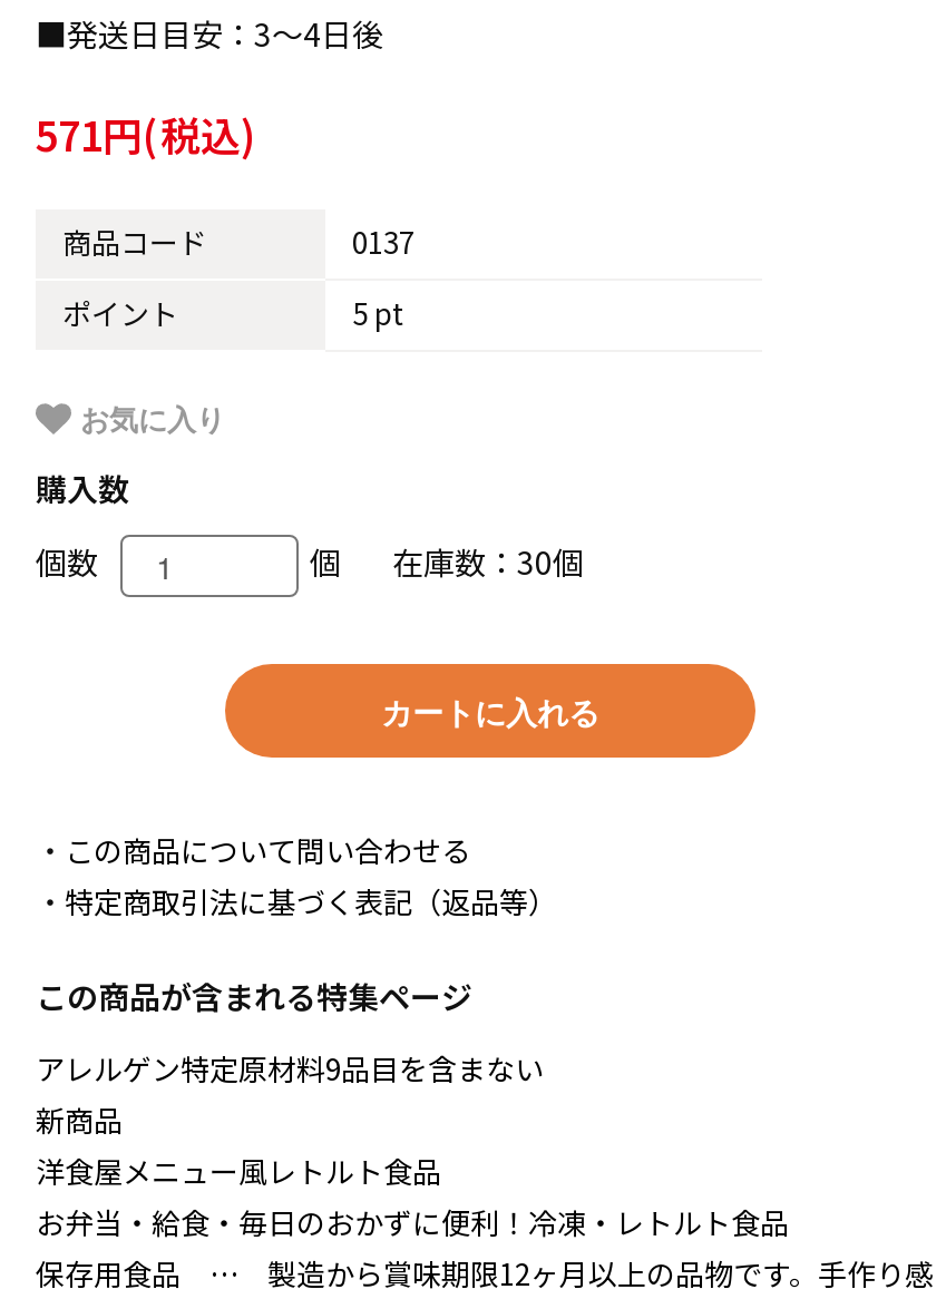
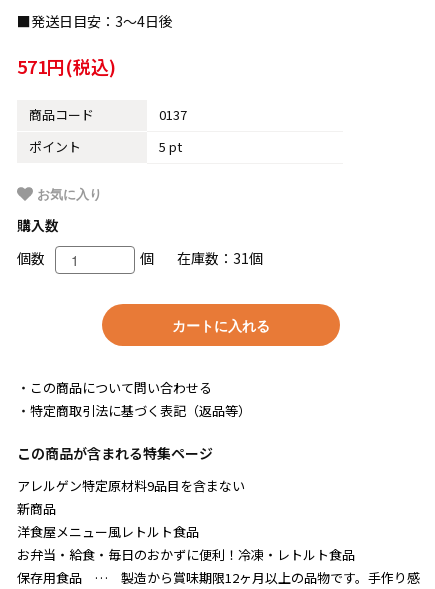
[310,539,584,583] 個 在庫数：30個 -> [140,248,263,268] 個 在庫数：31個

